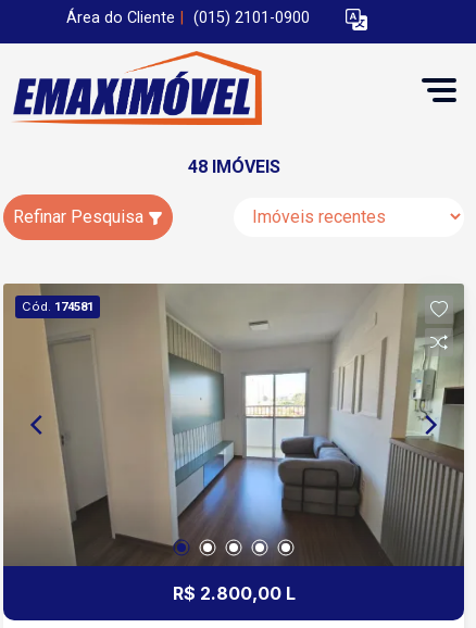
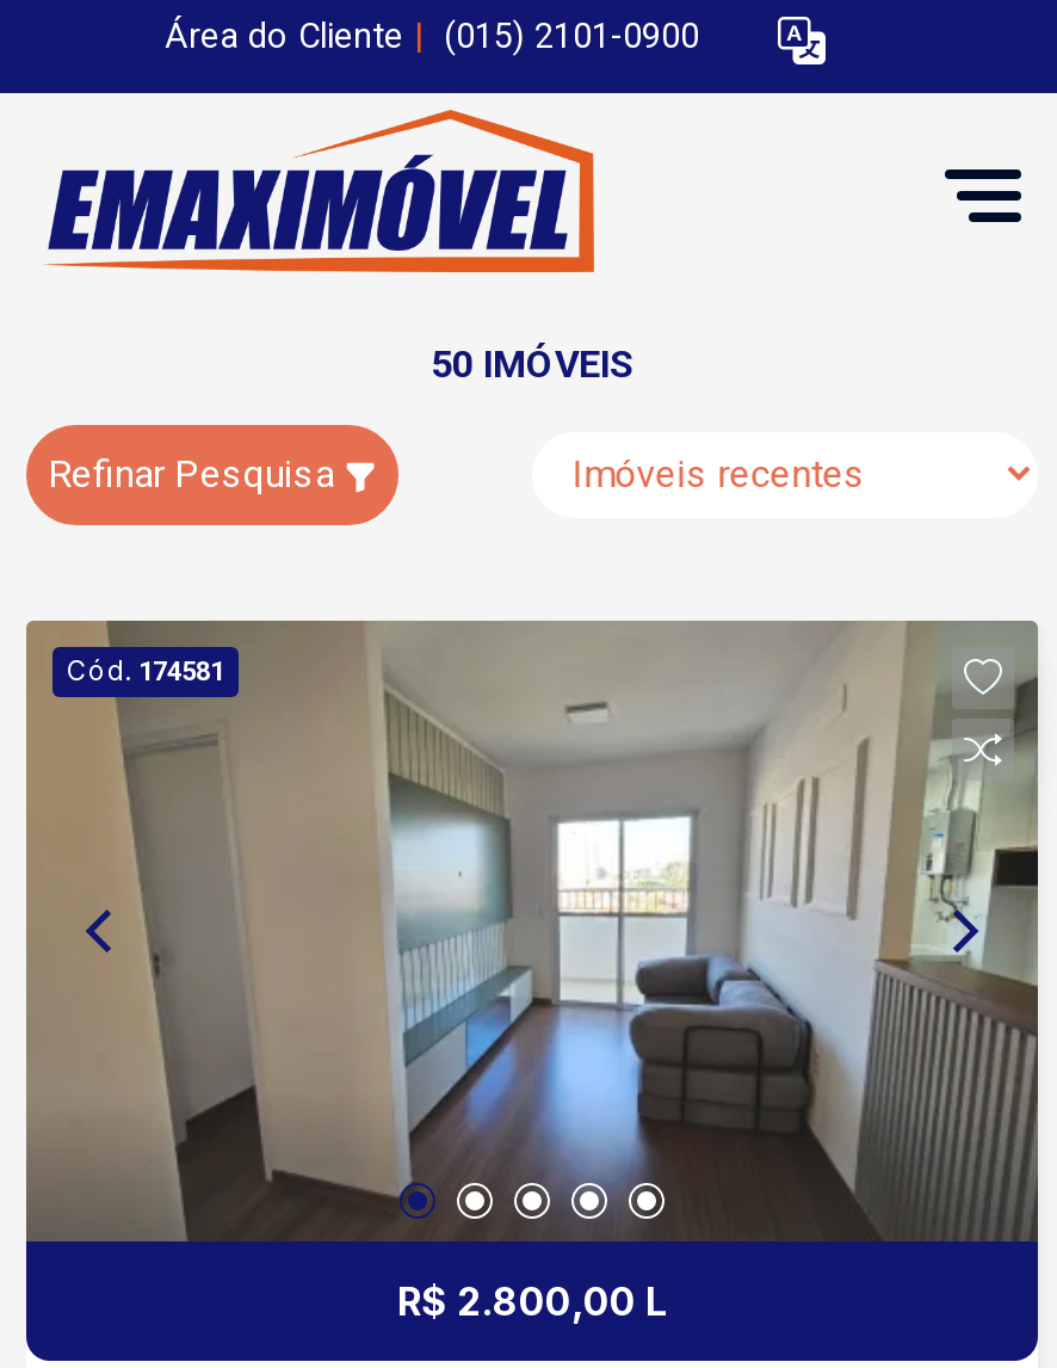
[187,156,280,177] 48 IMÓVEIS -> [431,341,633,387] 50 IMÓVEIS

